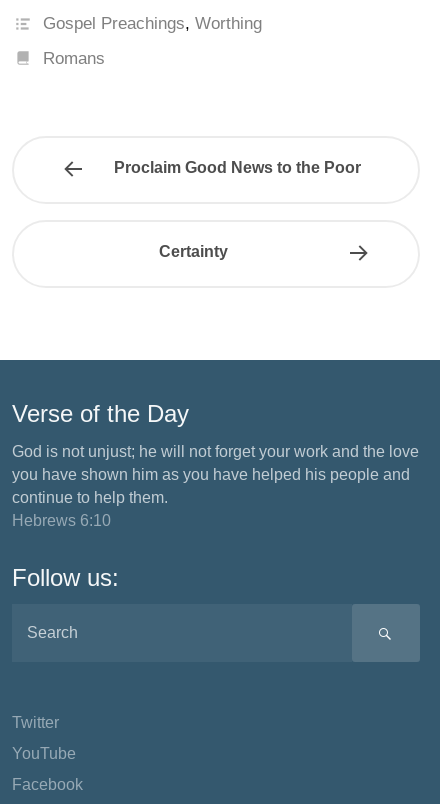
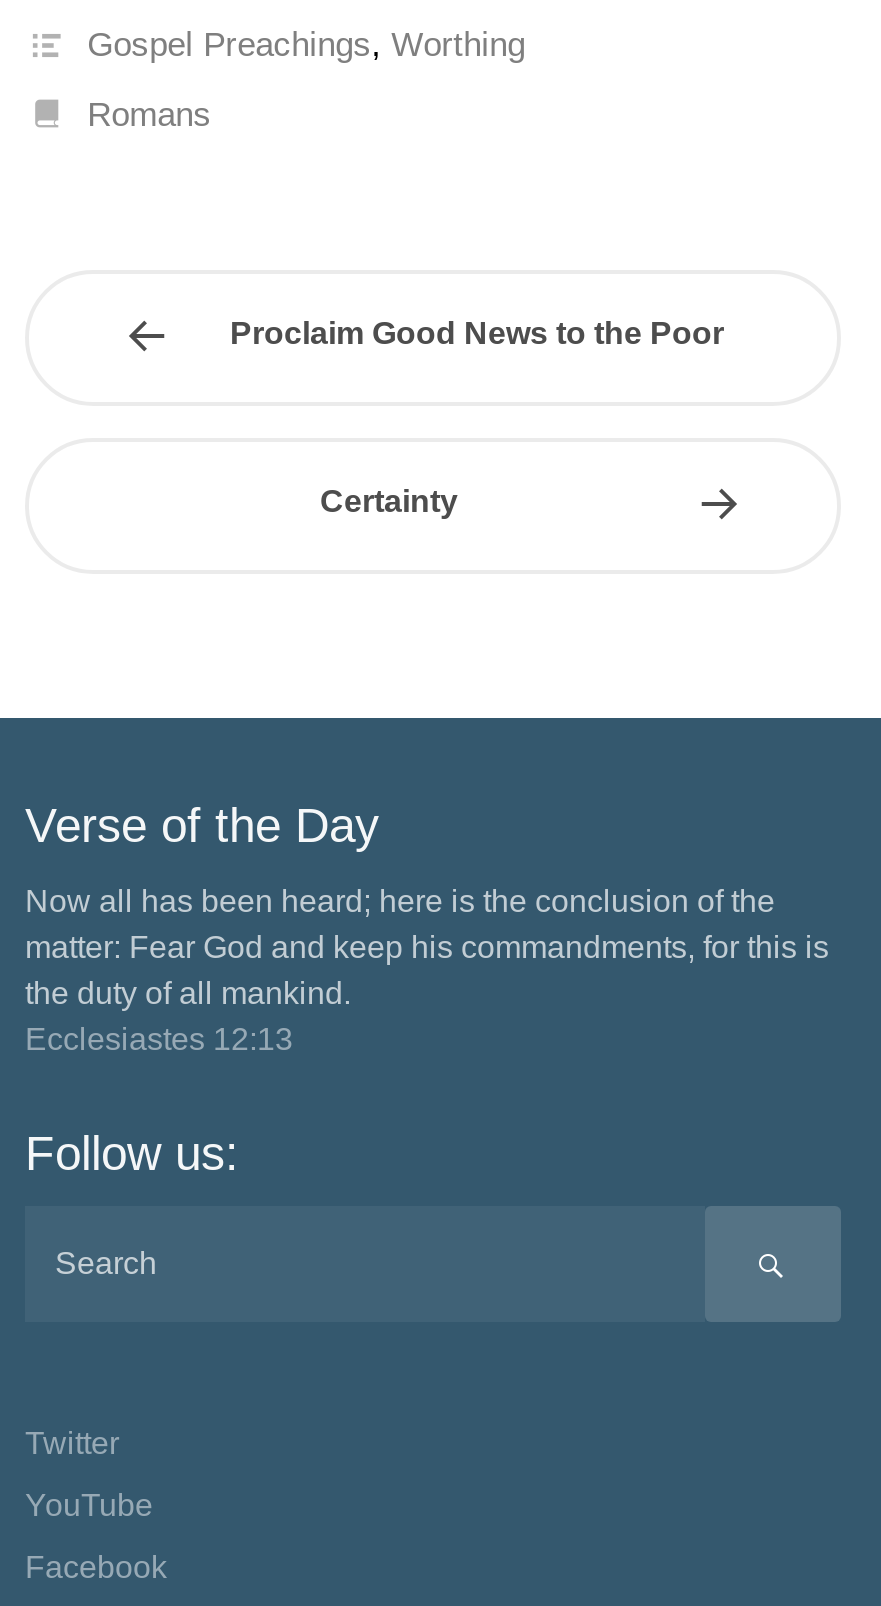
[12,443,419,529] God is not unjust; he will not forget your work and the love | you have shown him as you have helped his people and | continue to help them. | Hebrews 6:10 -> [25,885,829,1057] Now all has been heard; here is the conclusion of the | matter: Fear God and keep his commandments, for this is | the duty of all mankind. | Ecclesiastes 12:13

